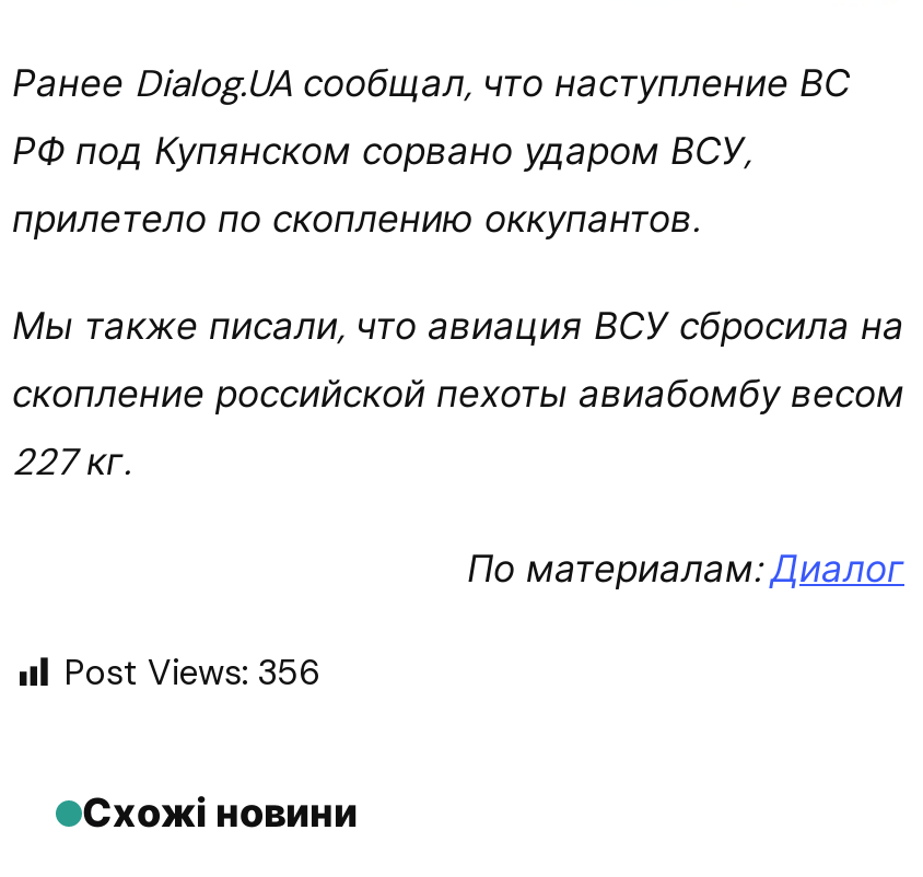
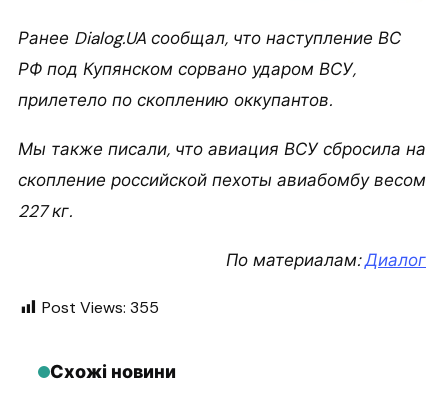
[65,649,320,695] Post Views: 356 -> [42,297,159,318] Post Views: 355

